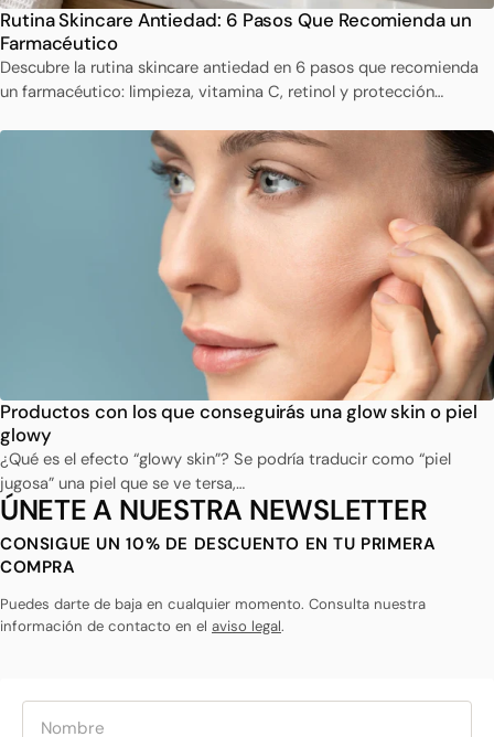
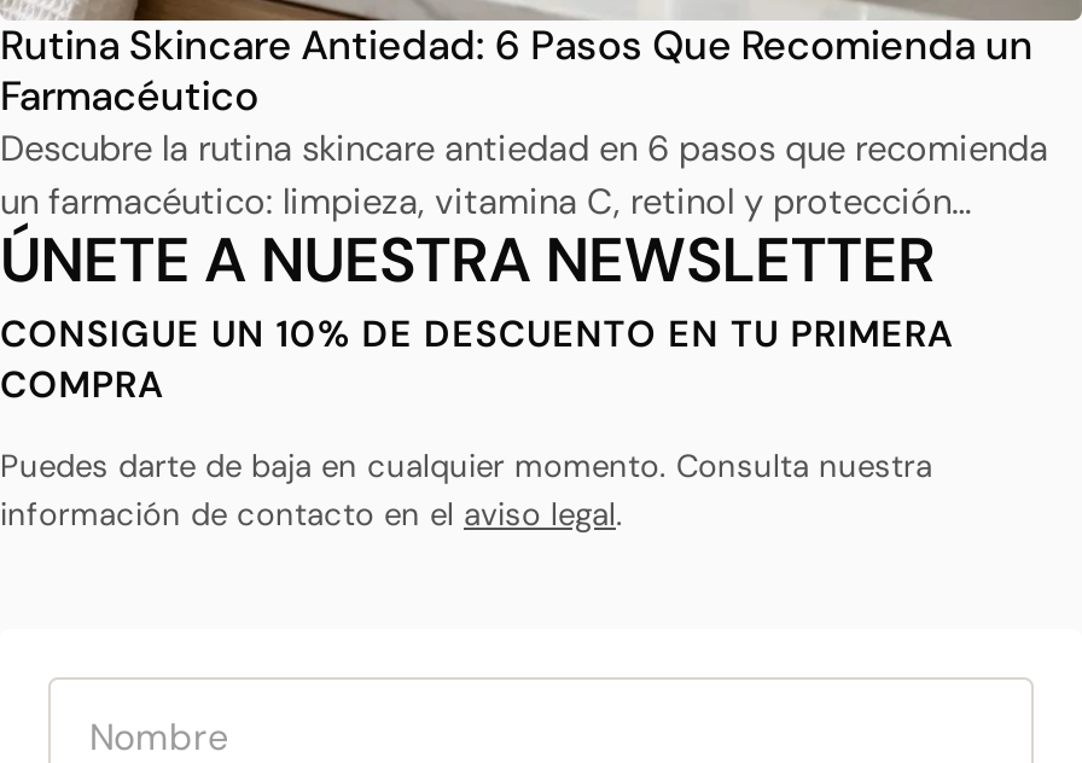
[0,129,491,494] [image] | Productos con los que conseguirás una glow skin o piel | glowy | ¿Qué es el efecto “glowy skin”? Se podría traducir como “piel | jugosa” una piel que se ve tersa,… -> none

